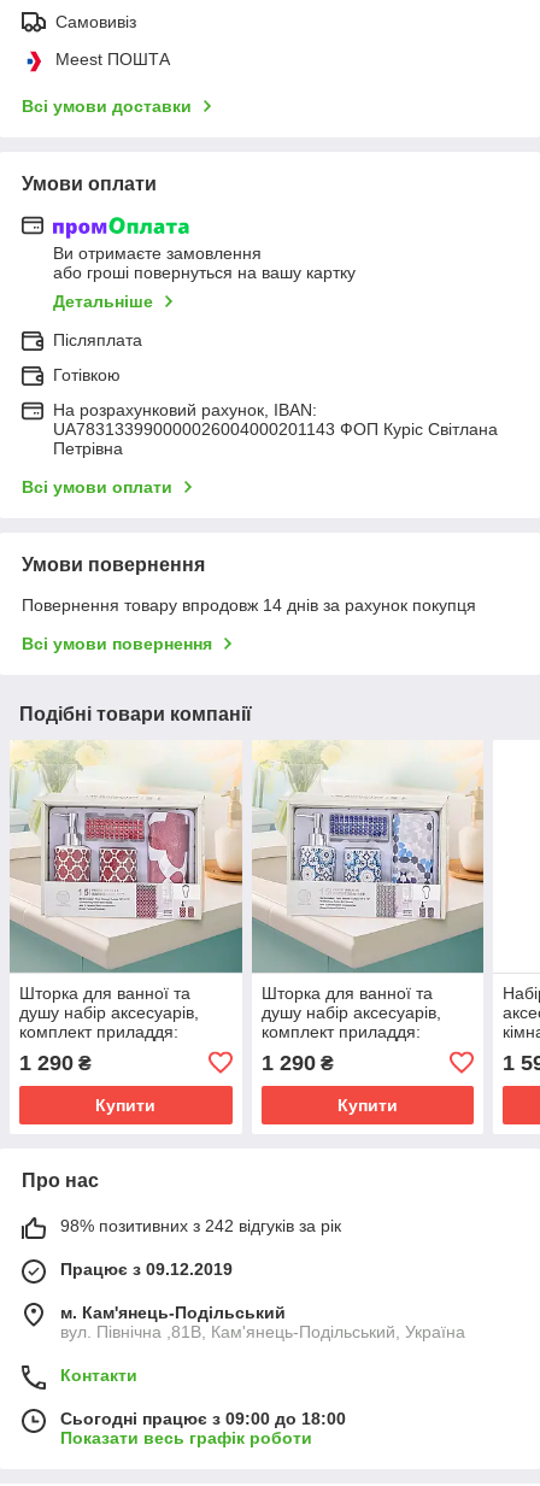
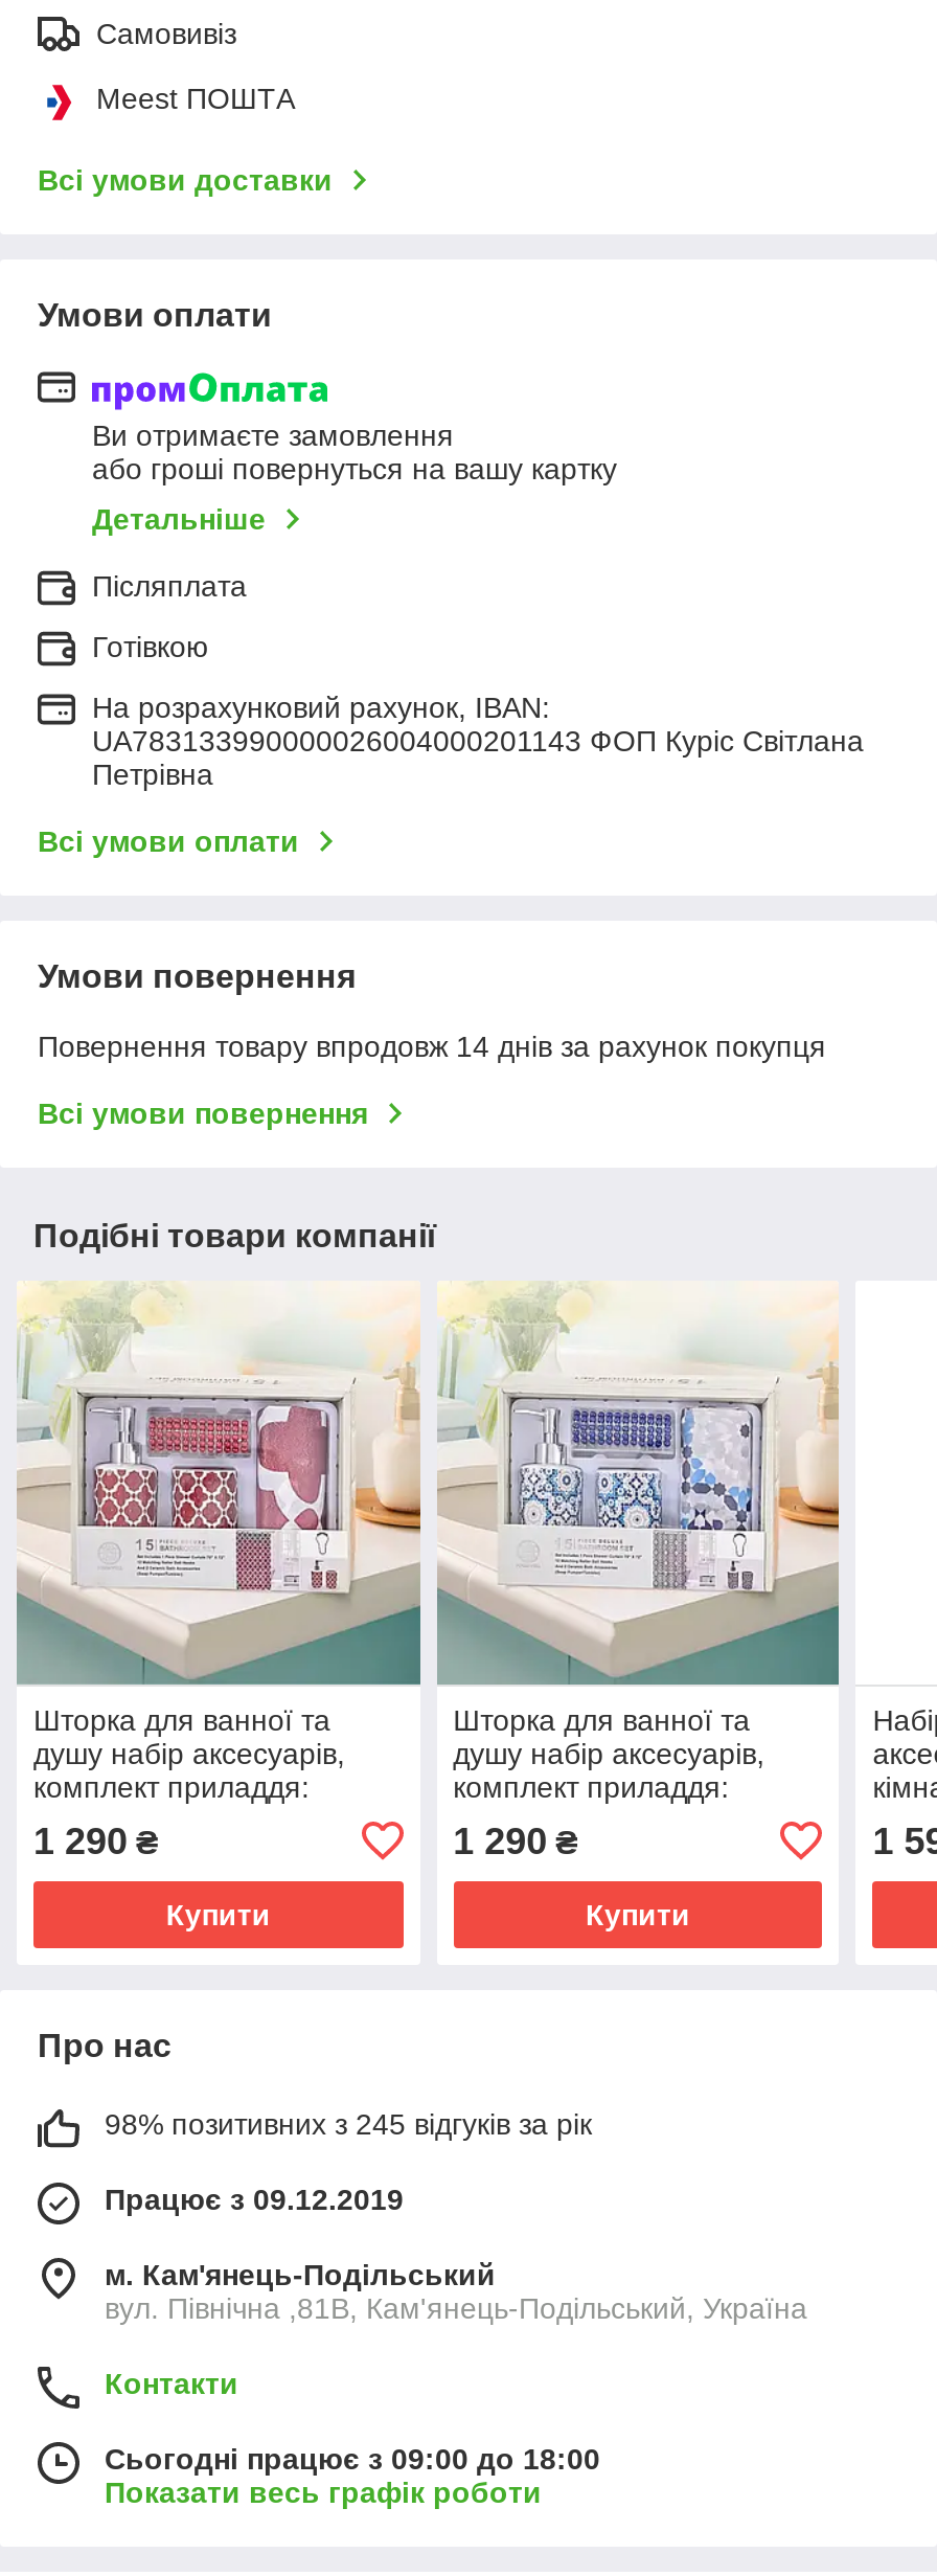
[60,1216,341,1235] 98% позитивних з 242 відгуків за рік -> [105,2107,592,2140] 98% позитивних з 245 відгуків за рік

